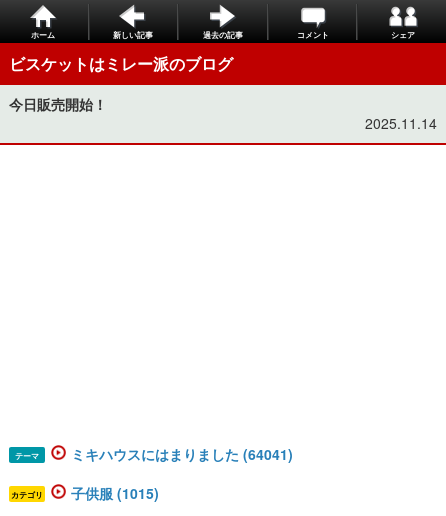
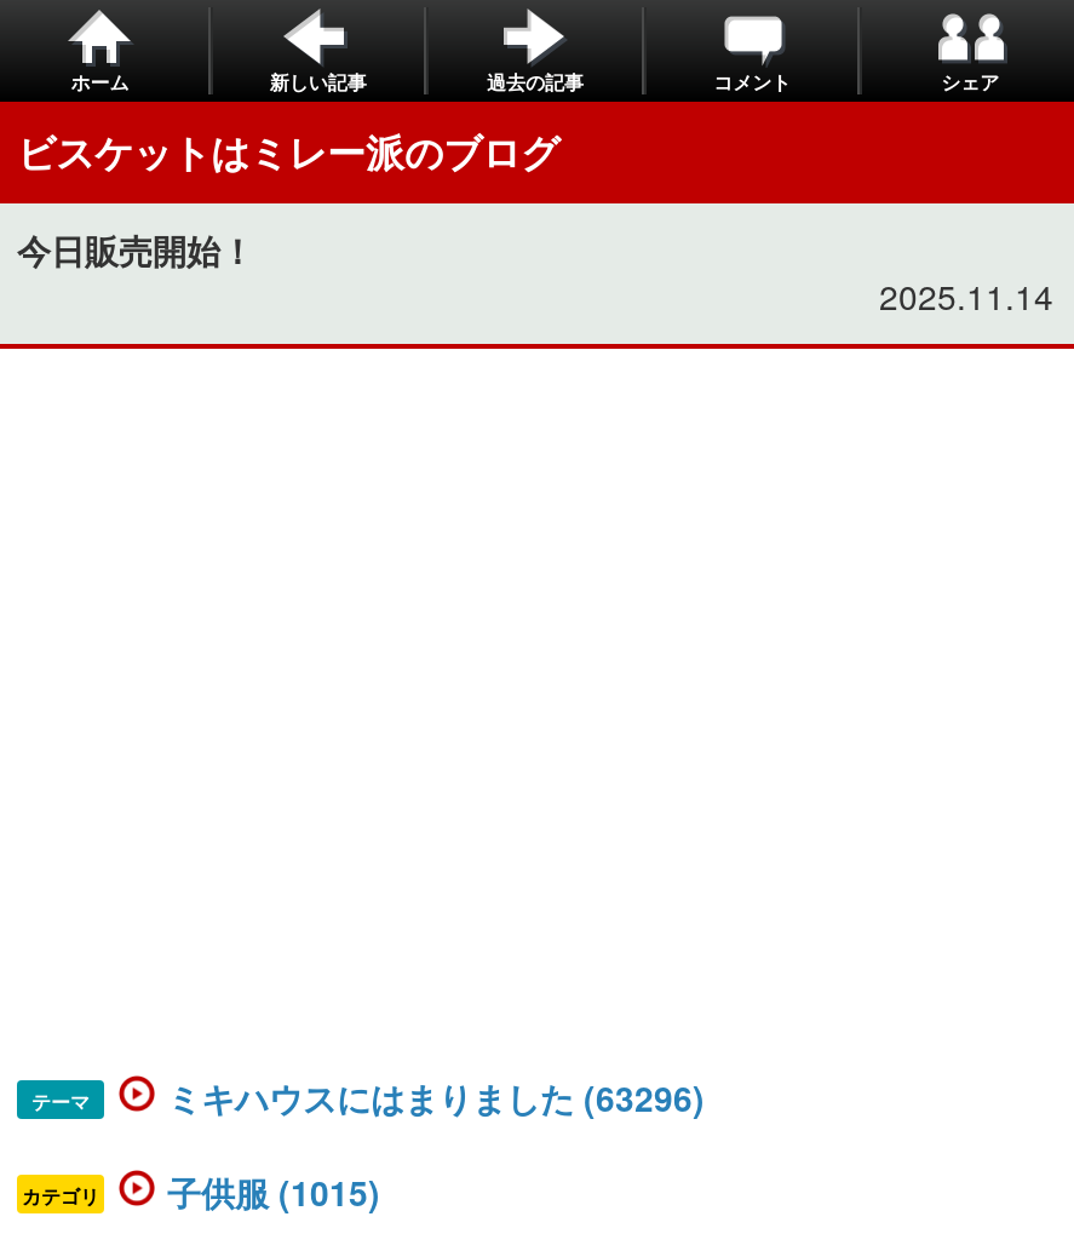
[71,444,293,464] ミキハウスにはまりました (64041) -> [167,1072,705,1121] ミキハウスにはまりました (63296)

